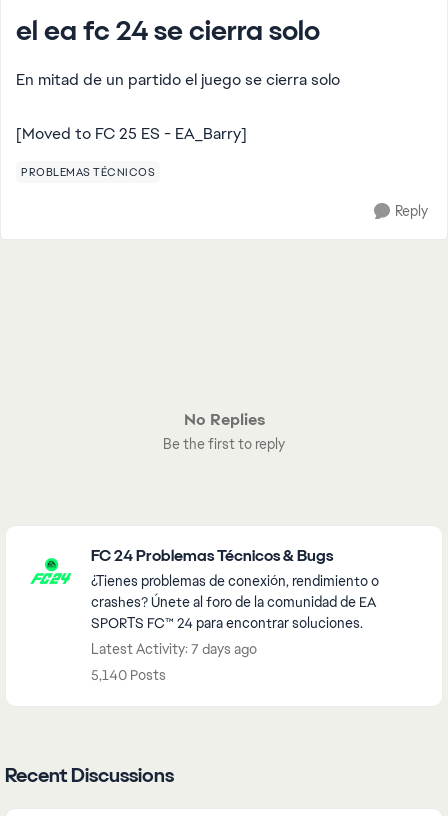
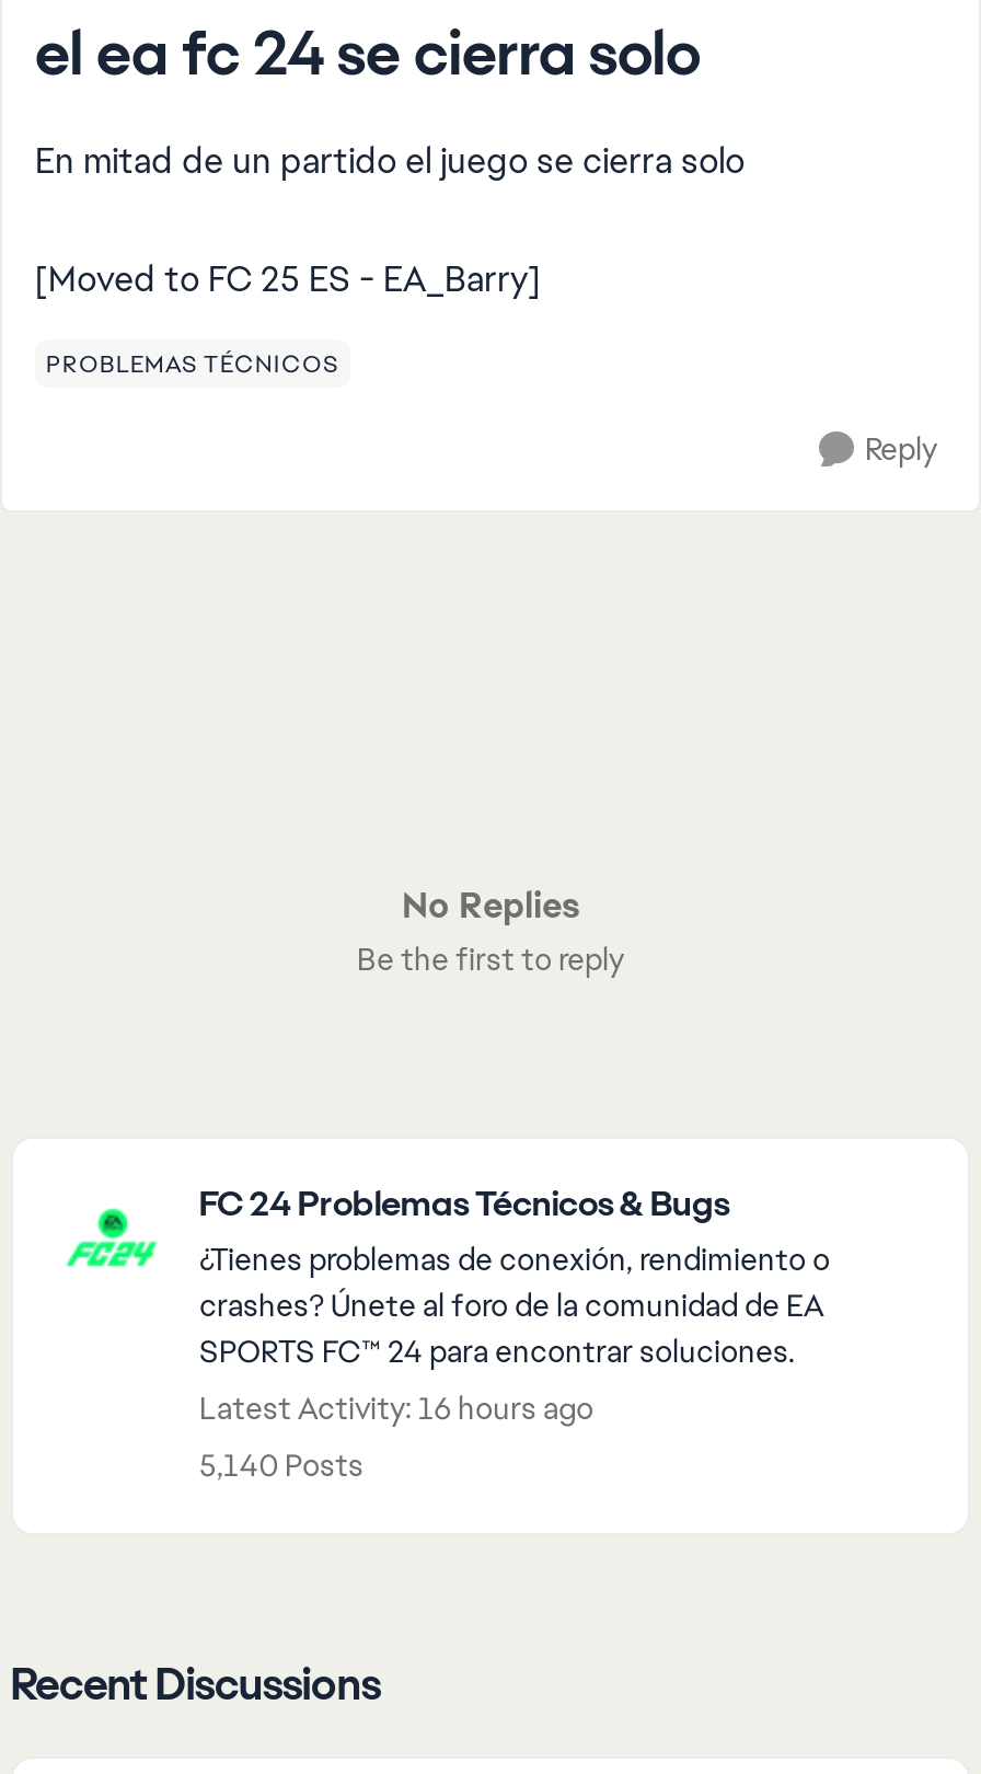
[91,640,257,658] Latest Activity: 7 days ago -> [199,1389,593,1428] Latest Activity: 16 hours ago

